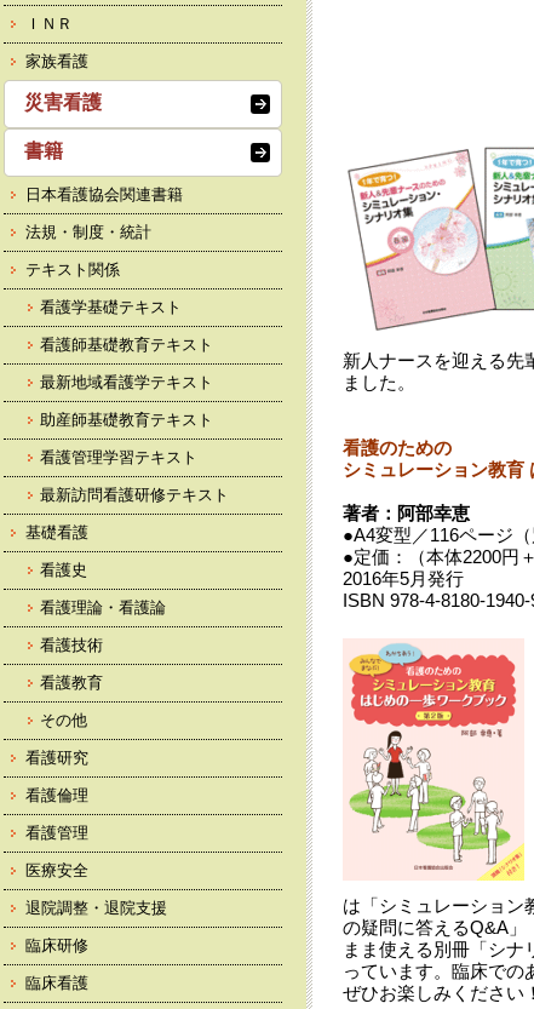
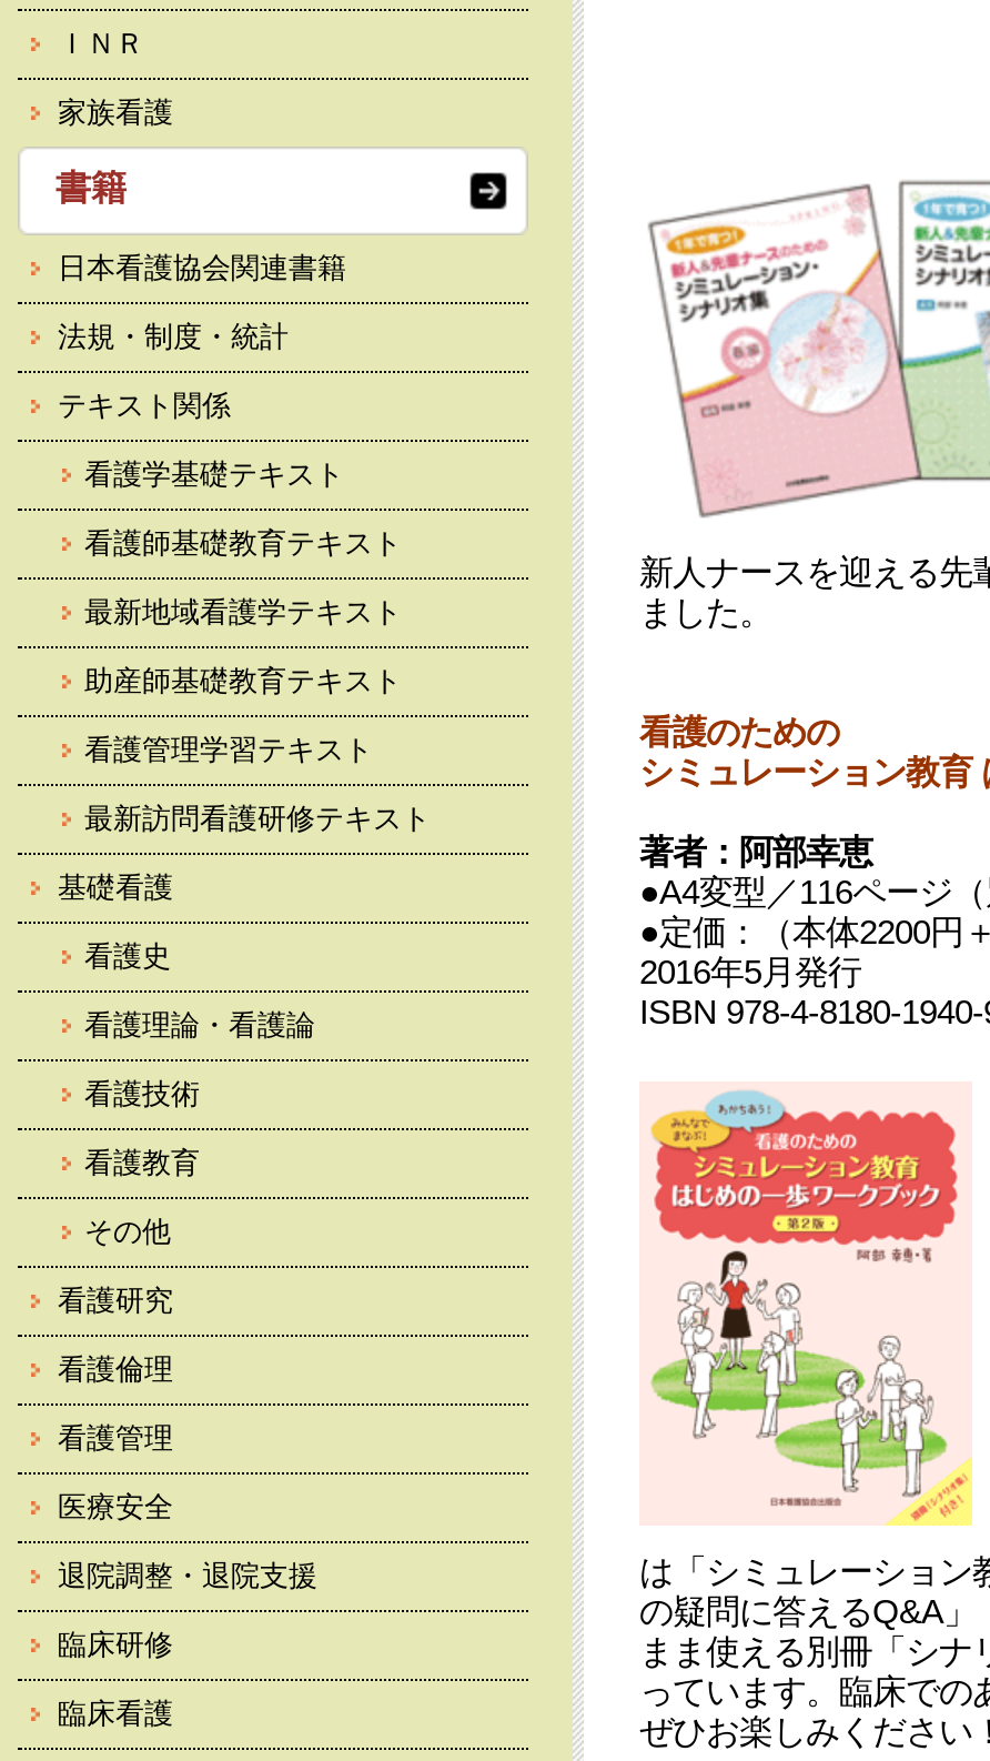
[24,92,102,113] 災害看護 -> none

